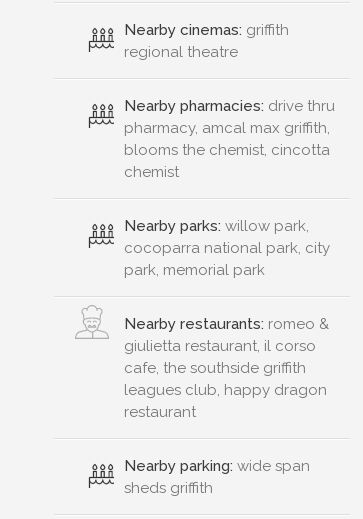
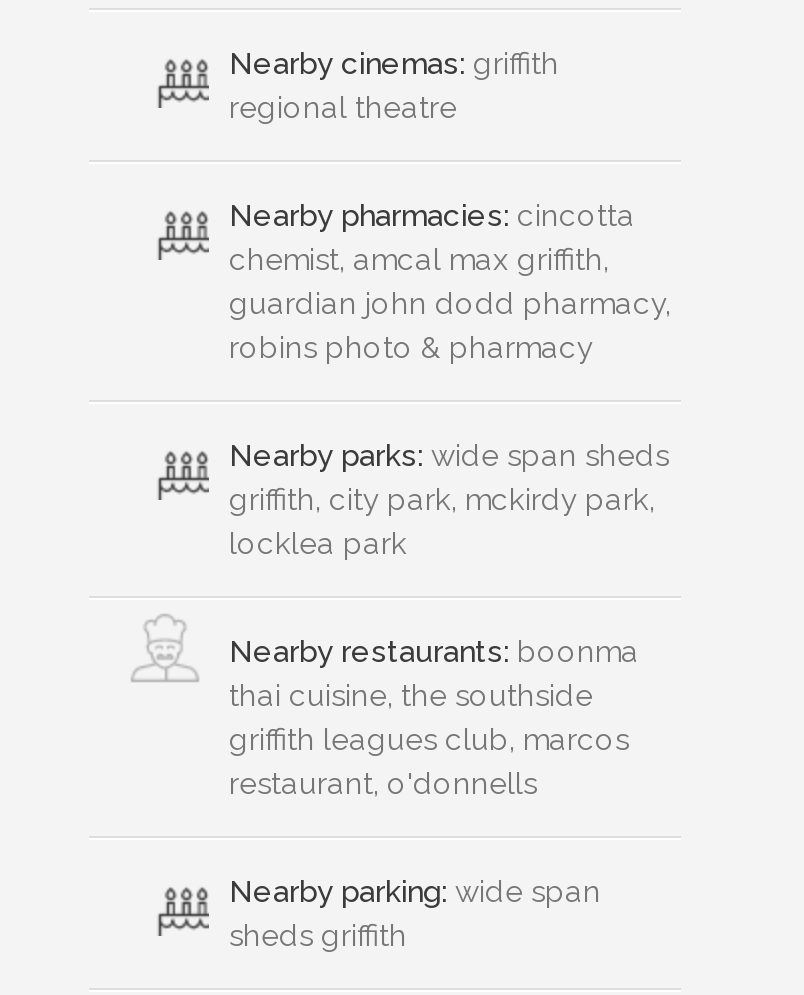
[124,97,335,181] Nearby pharmacies: drive thru | pharmacy, amcal max griffith, | blooms the chemist, cincotta | chemist -> [229,198,671,366] Nearby pharmacies: cincotta | chemist, amcal max griffith, | guardian john dodd pharmacy, | robins photo & pharmacy
[124,217,330,279] Nearby parks: willow park, | cocoparra national park, city | park, memorial park -> [229,438,669,562] Nearby parks: wide span sheds | griffith, city park, mckirdy park, | locklea park
[124,315,329,421] Nearby restaurants: romeo & | giulietta restaurant, il corso | cafe, the southside griffith | leagues club, happy dragon | restaurant -> [229,634,639,802] Nearby restaurants: boonma | thai cuisine, the southside | griffith leagues club, marcos | restaurant, o'donnells

